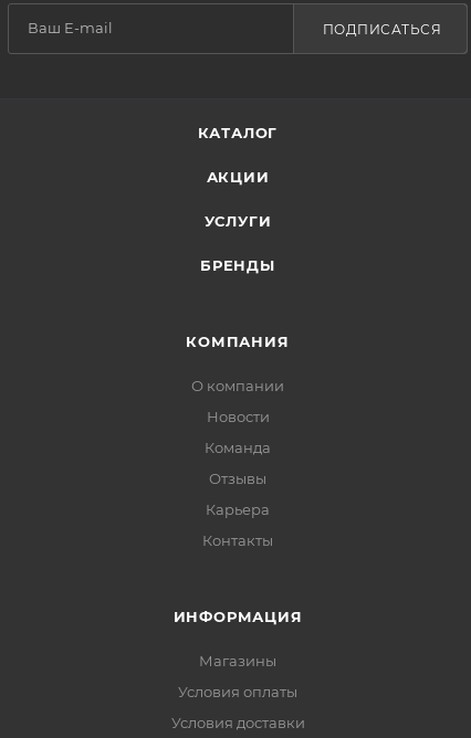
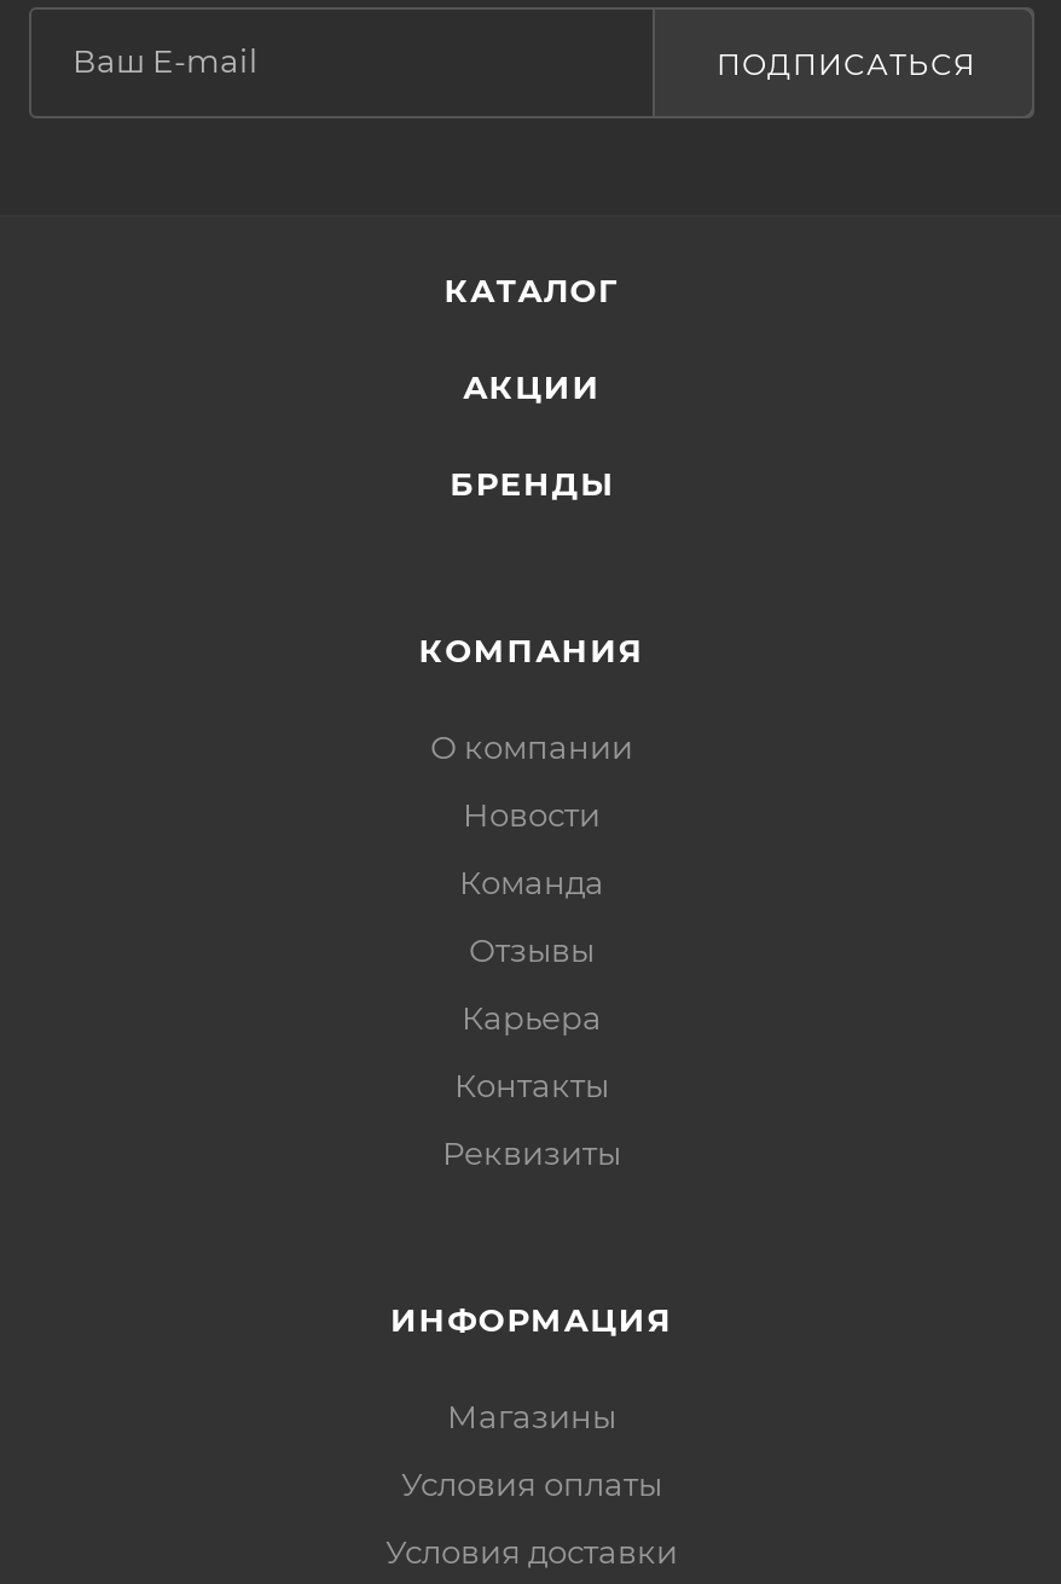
[204,212,271,230] УСЛУГИ -> none
moved [186,256,289,549] -> [419,463,645,1104]: БРЕНДЫ | КОМПАНИЯ | О компании | Новости | Команда | Отзывы | Карьера | Контакты
none -> [442,1133,621,1172] Реквизиты

